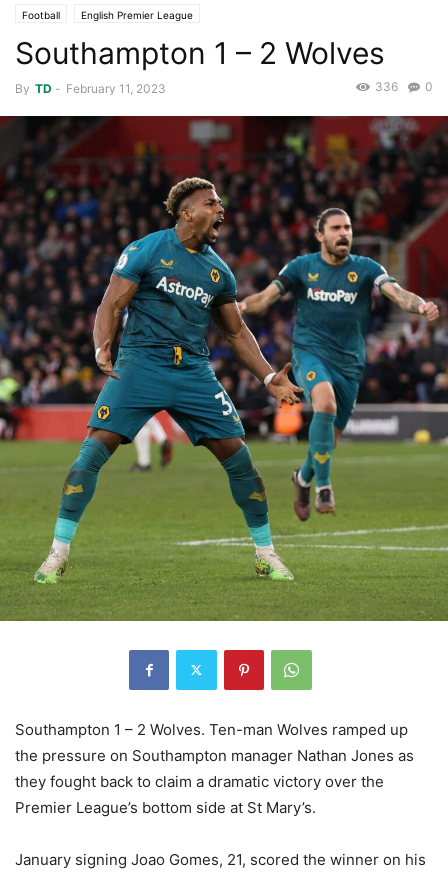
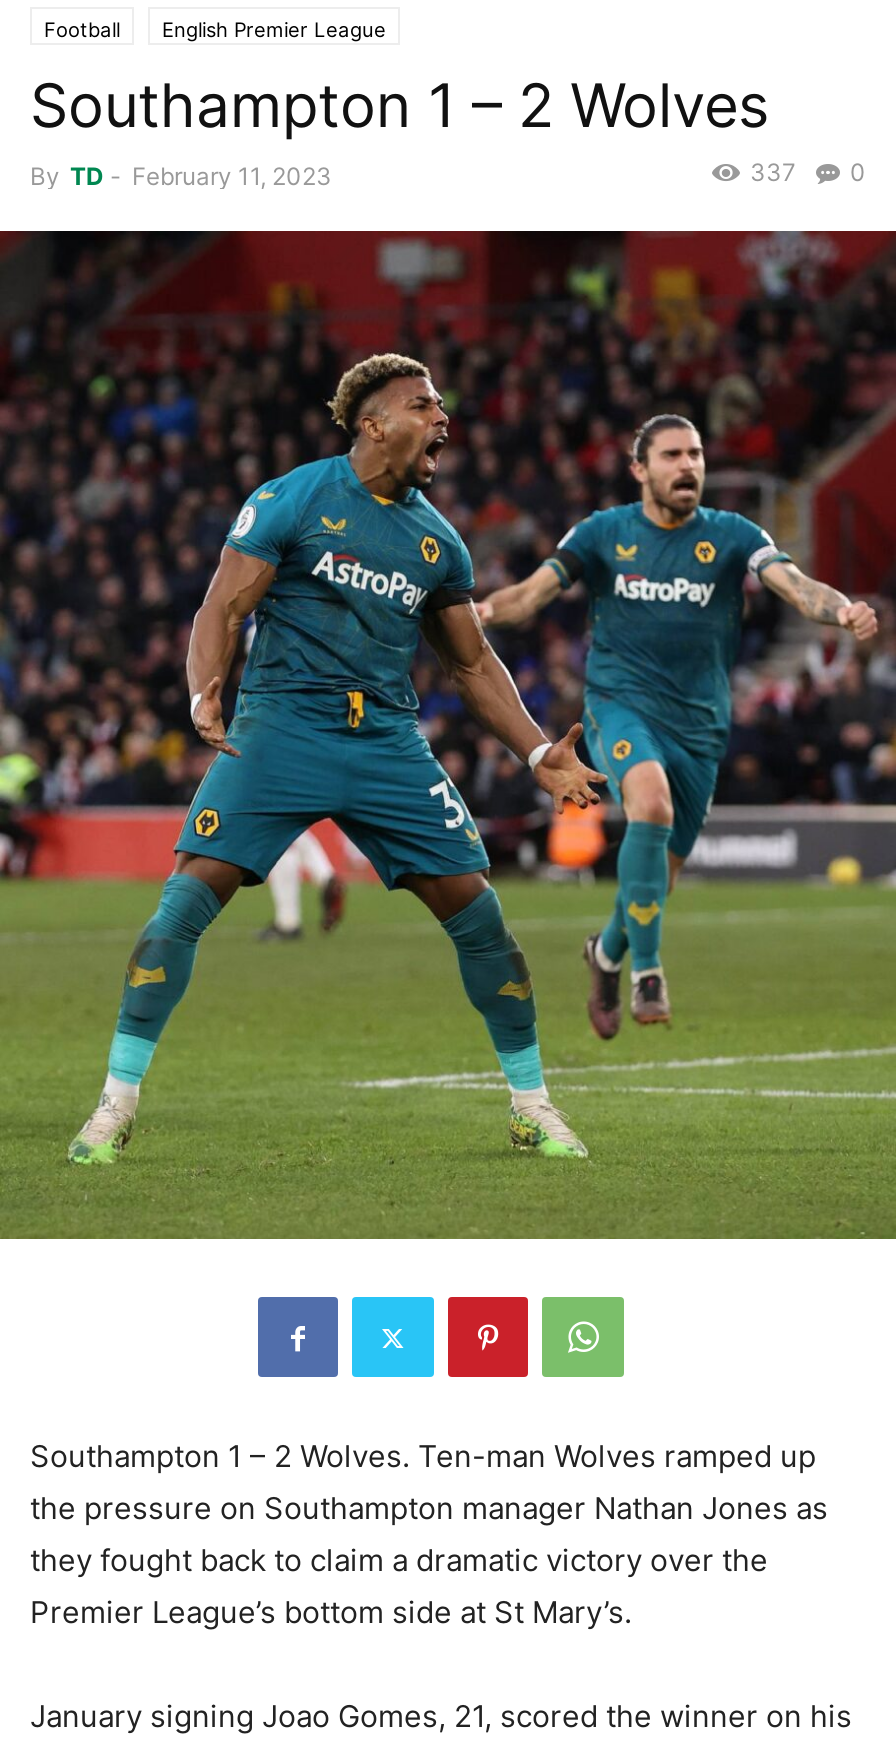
[375,79,433,94] 336 0 -> [750,157,866,187] 337 0

